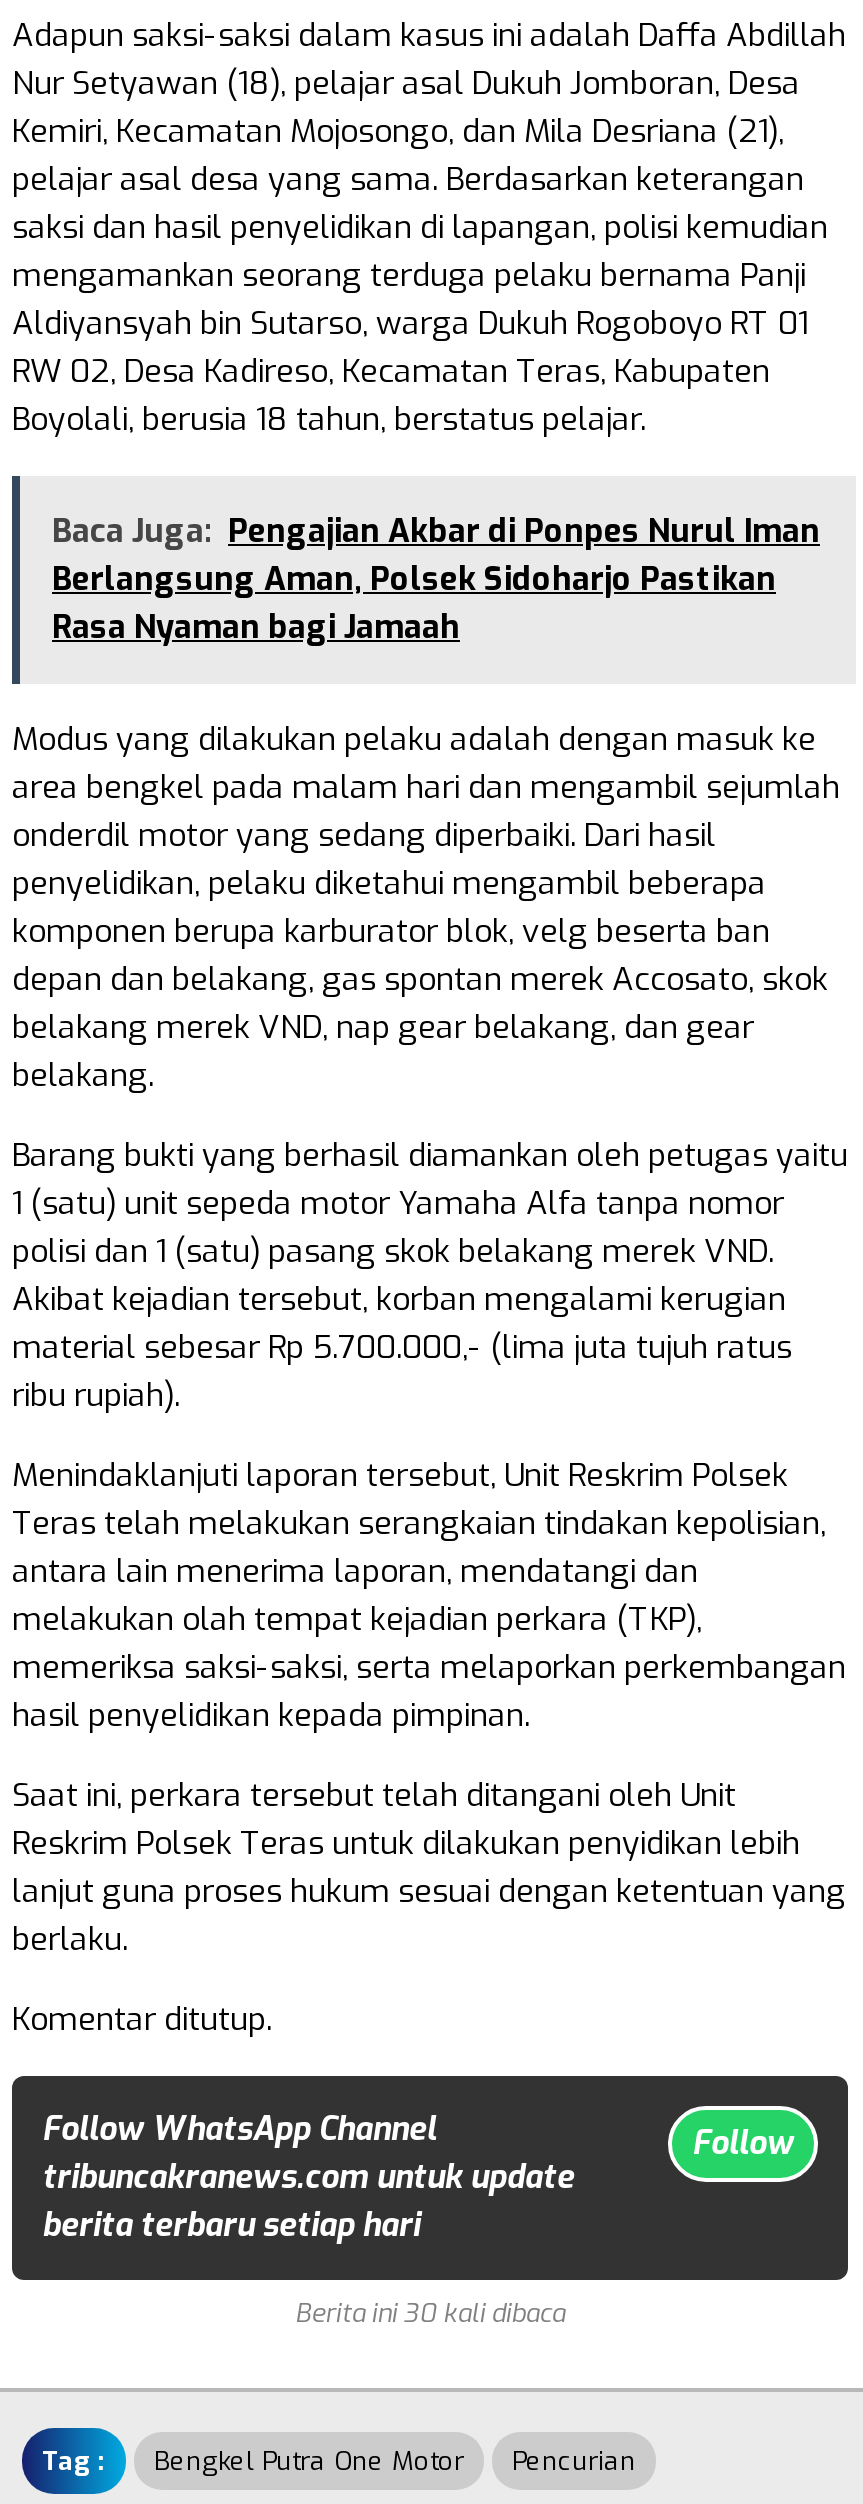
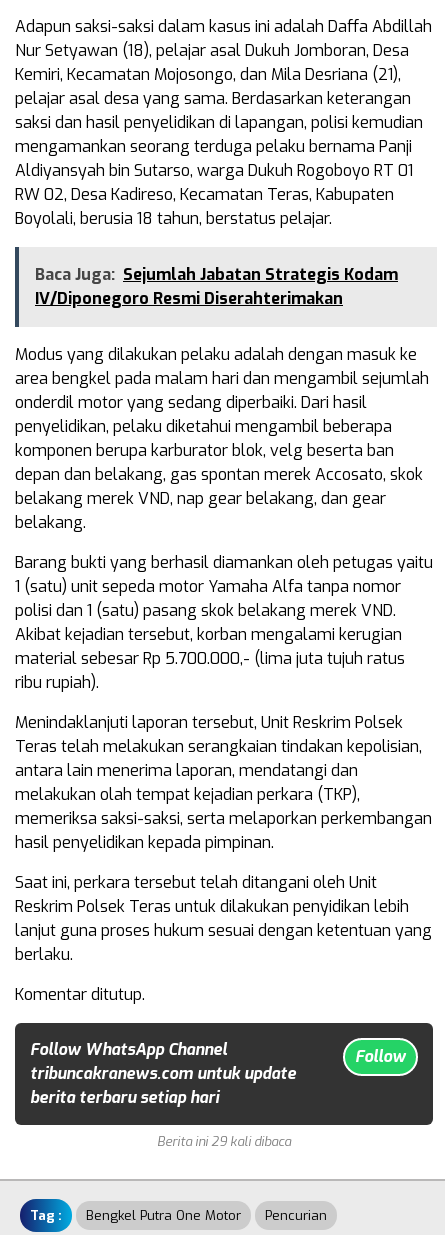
[52,511,820,649] Baca Juga: Pengajian Akbar di Ponpes Nurul Iman | Berlangsung Aman, Polsek Sidoharjo Pastikan | Rasa Nyaman bagi Jamaah -> [35,264,398,309] Baca Juga: Sejumlah Jabatan Strategis Kodam | IV/Diponegoro Resmi Diserahterimakan
[295,2297,565,2331] Berita ini 30 kali dibaca -> [157,1133,291,1150] Berita ini 29 kali dibaca

